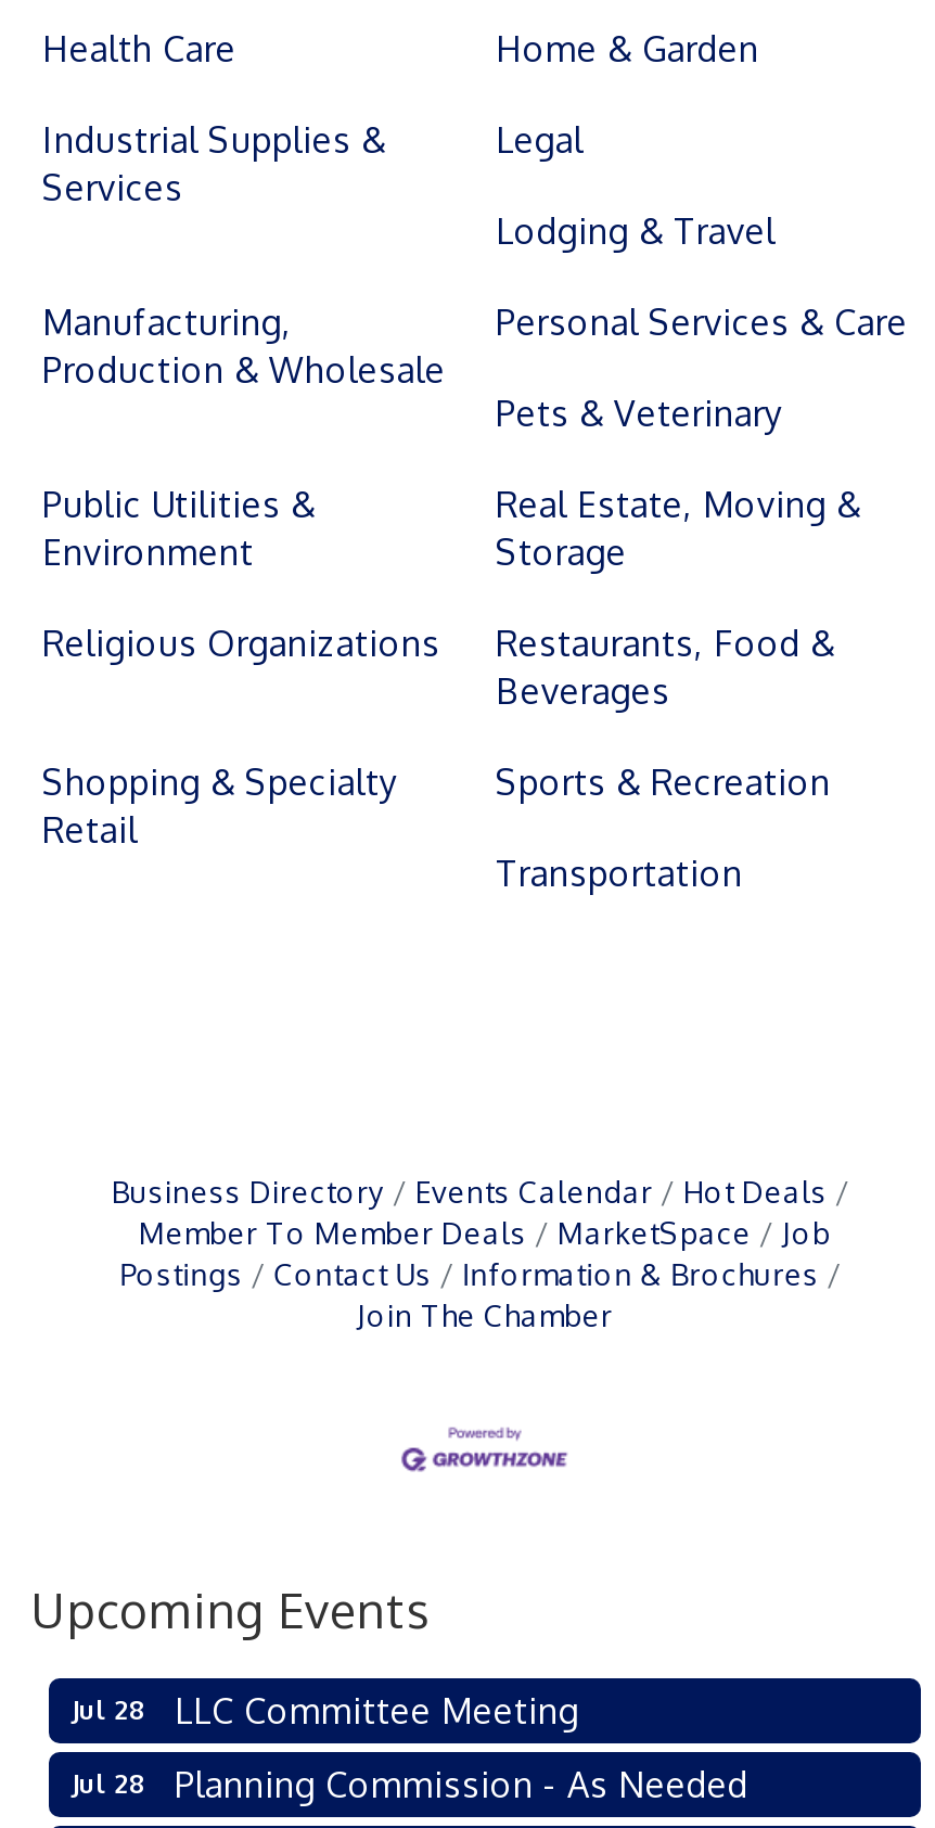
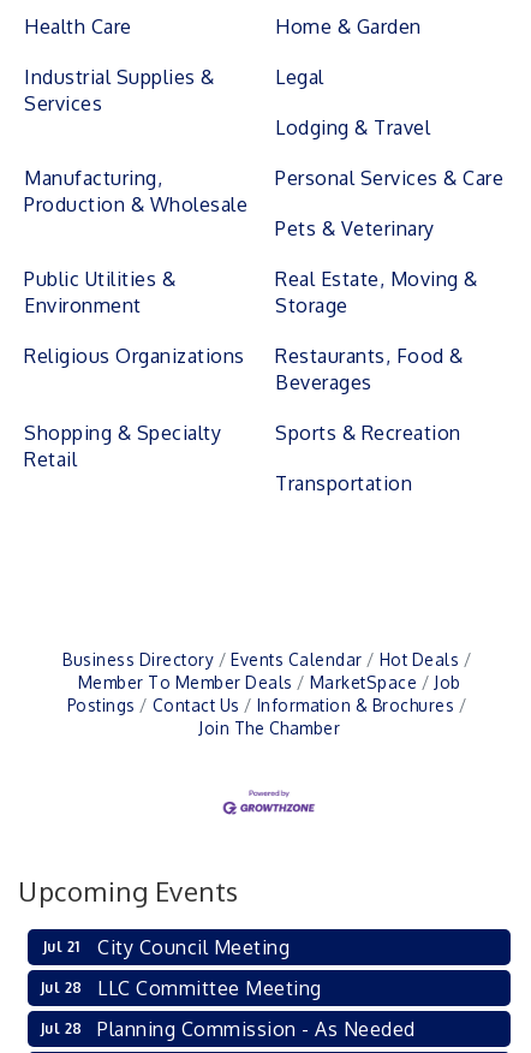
none -> [43,936,290,960] Jul 21 | City Council Meeting

